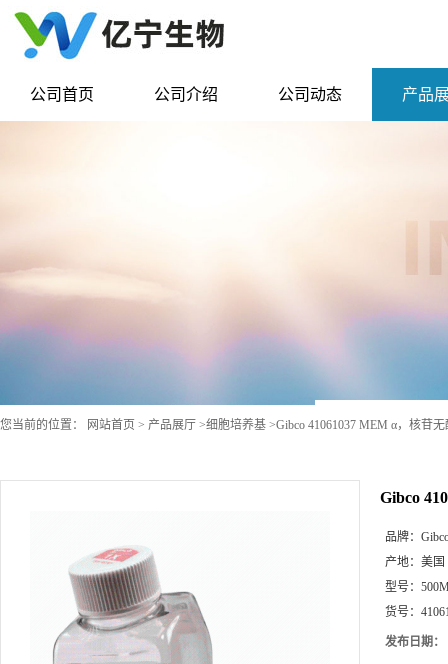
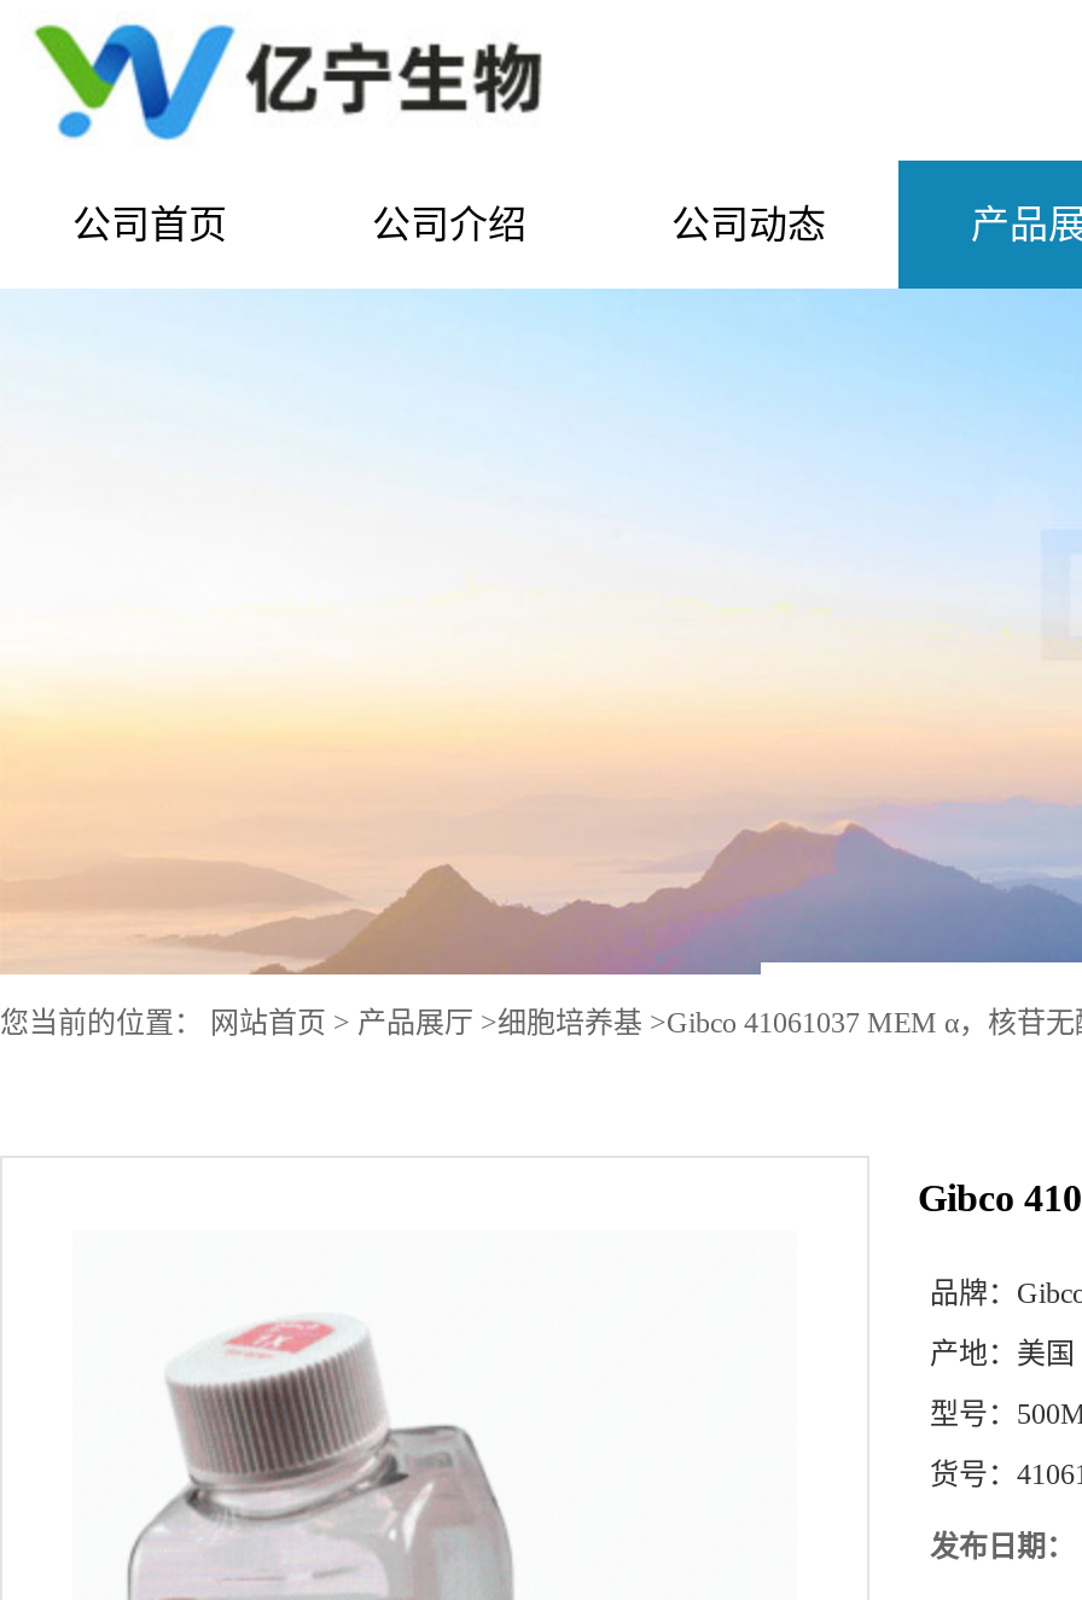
[3,120,445,406] [image] -> [7,286,1075,977] [image]

